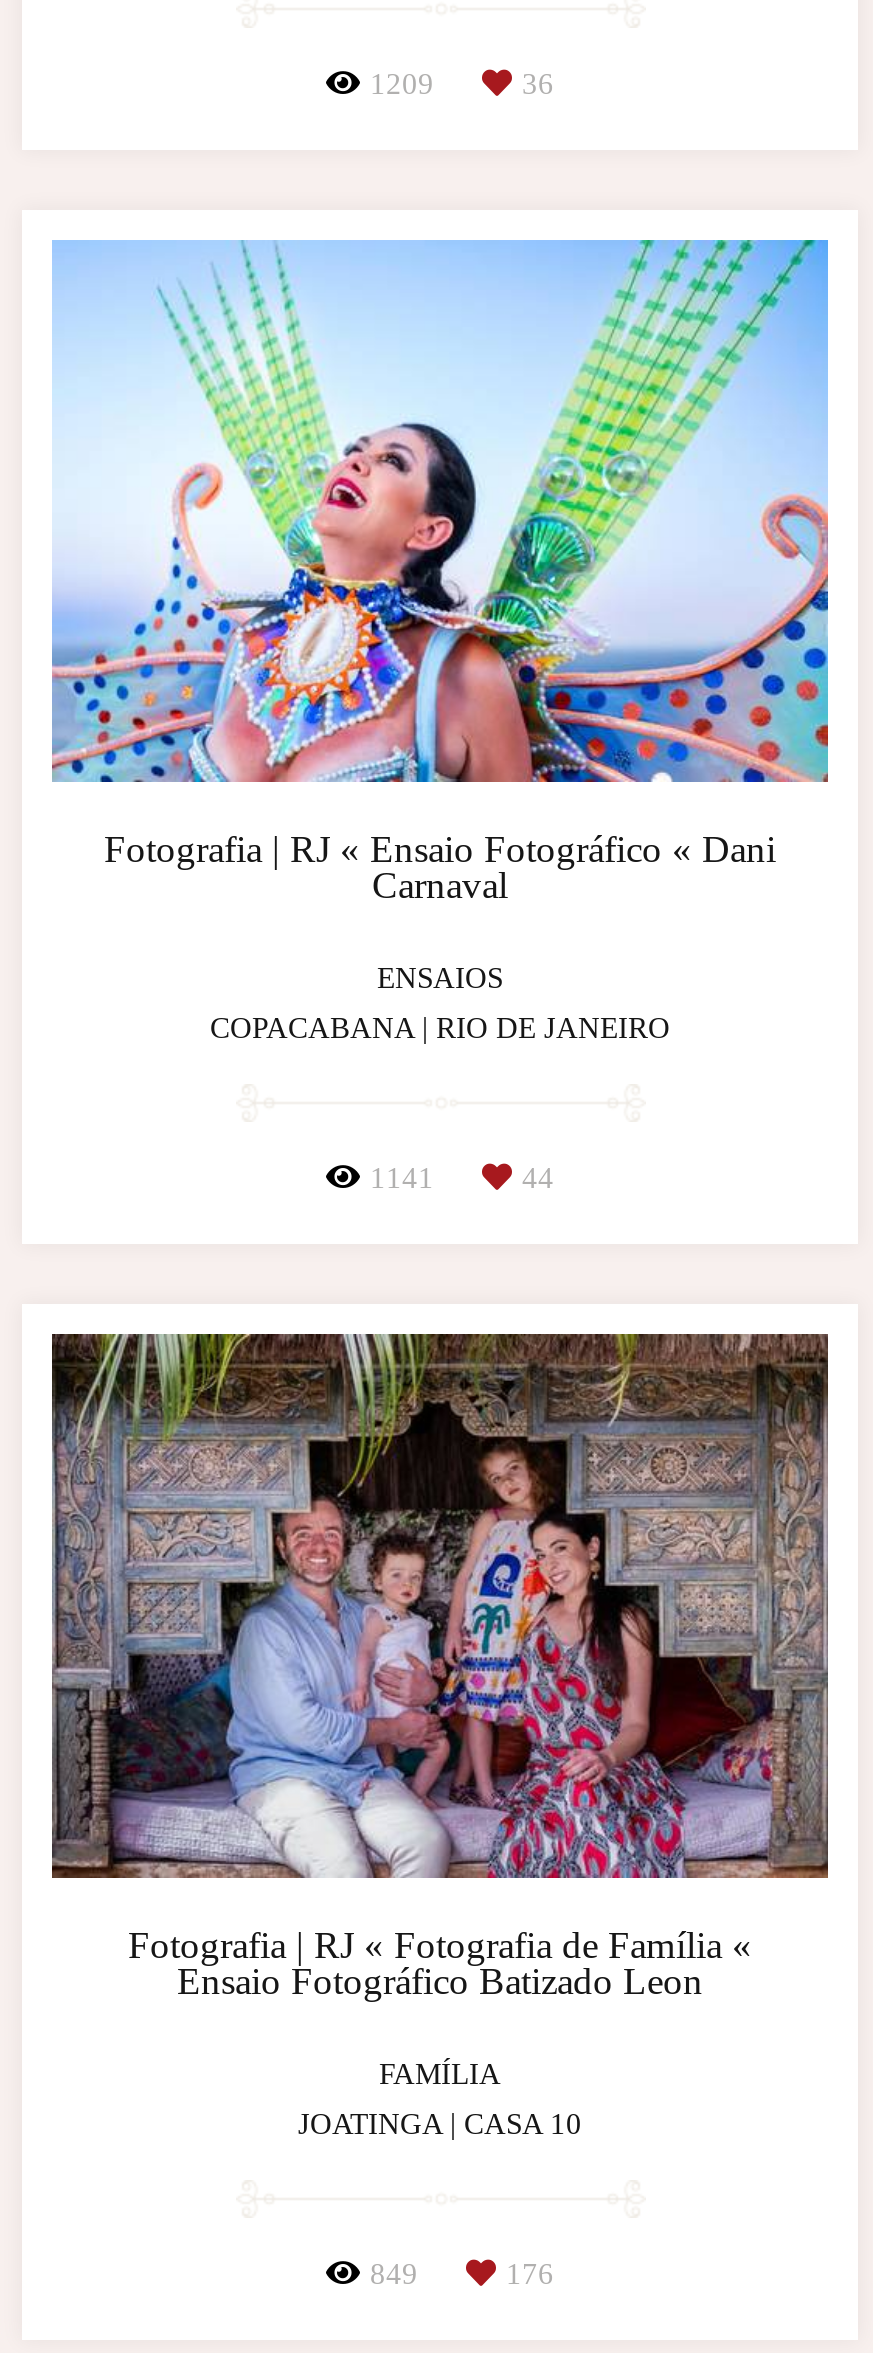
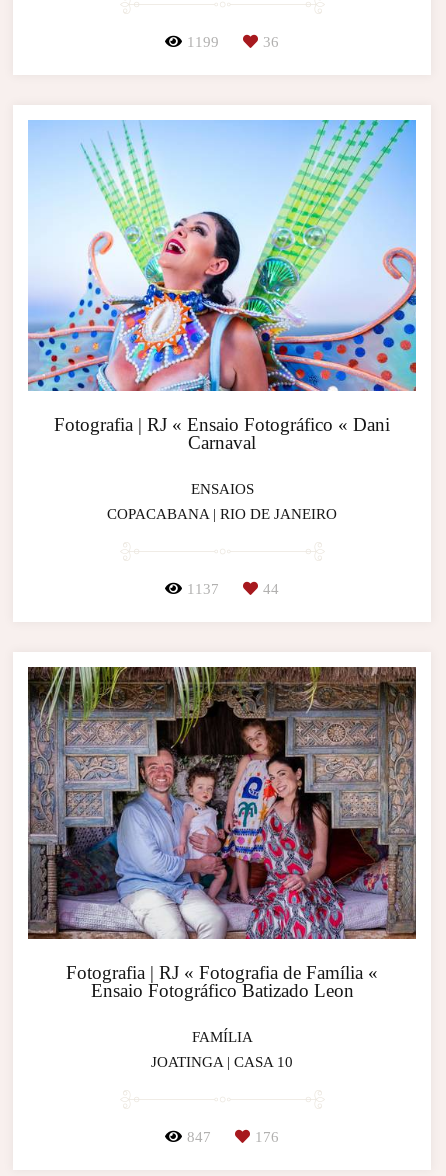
[370,67,434,99] 1209 -> [187,34,219,50] 1199
[370,1162,434,1194] 1141 -> [187,581,219,597] 1137
[370,2258,418,2290] 849 -> [187,1129,211,1145] 847

